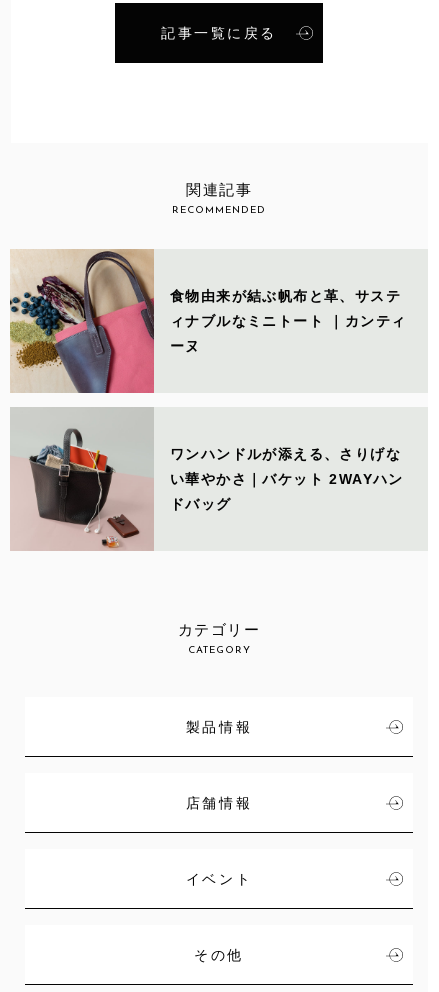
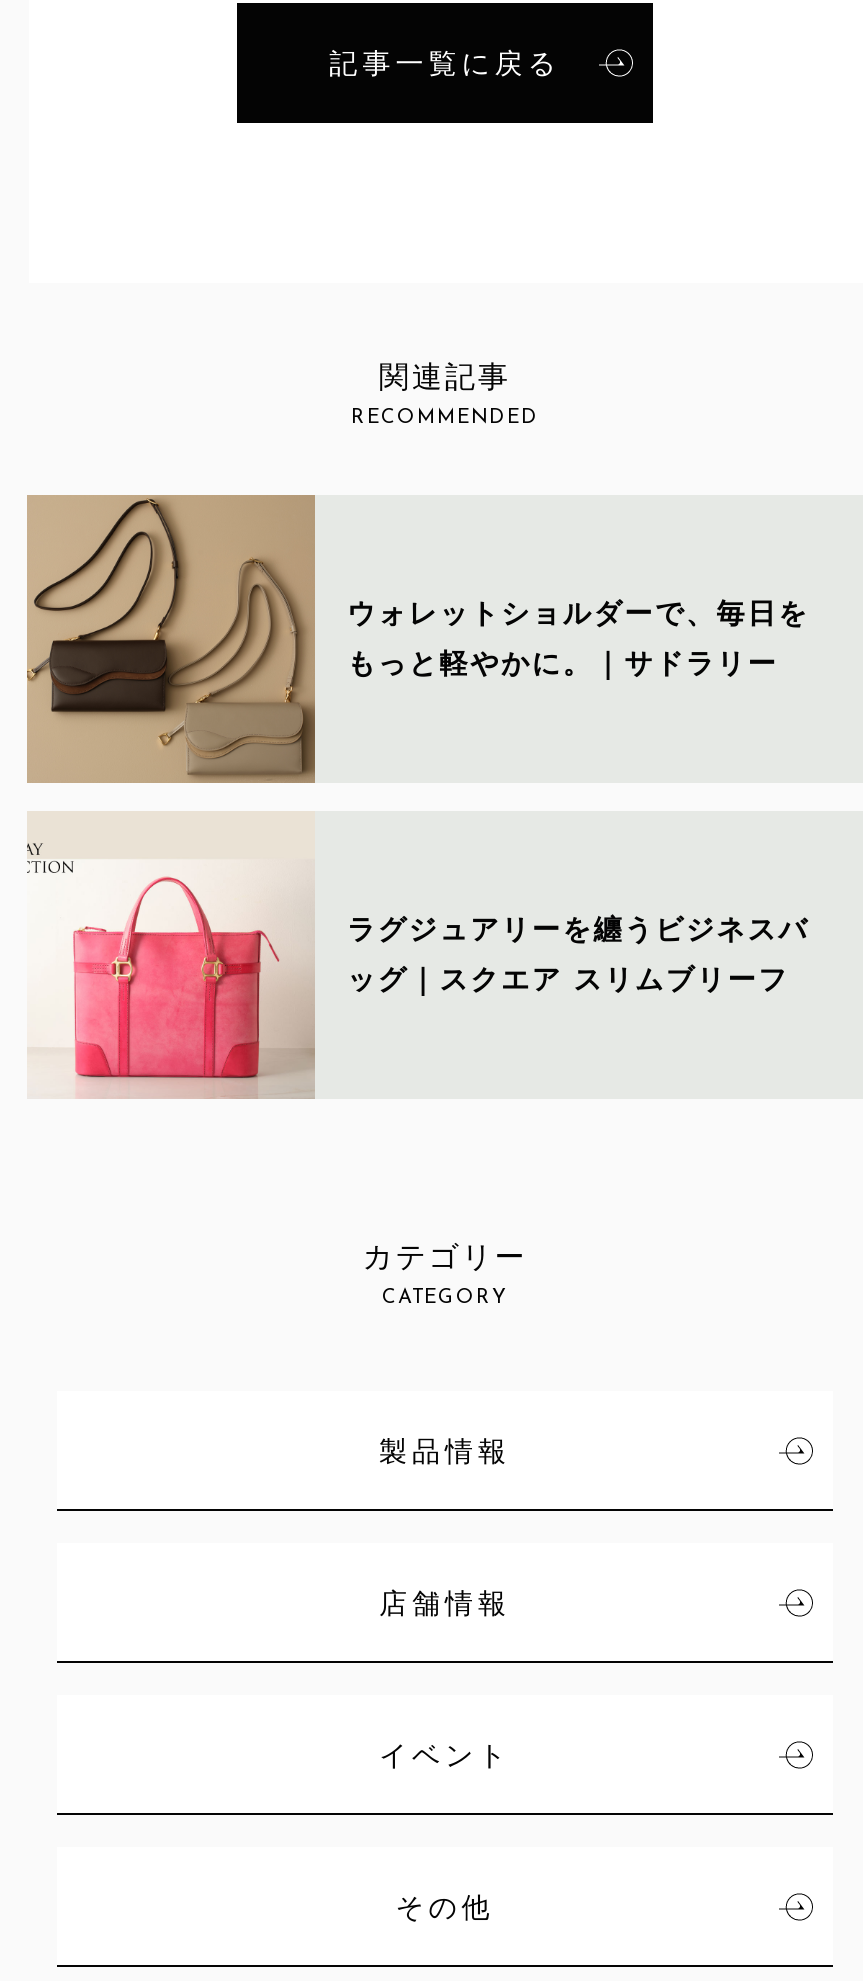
[10,250,406,394] [image] | 食物由来が結ぶ帆布と革、サステ | ィナブルなミニトート ｜カンティ | ーヌ -> [27,495,809,783] [image] | ウォレットショルダーで、毎日を | もっと軽やかに。｜サドラリー
[10,408,404,550] [image] | ワンハンドルが添える、さりげな | い華やかさ｜バケット 2WAYハン | ドバッグ -> [27,815,809,1095] [image] | ラグジュアリーを纏うビジネスバ | ッグ｜スクエア スリムブリーフ

